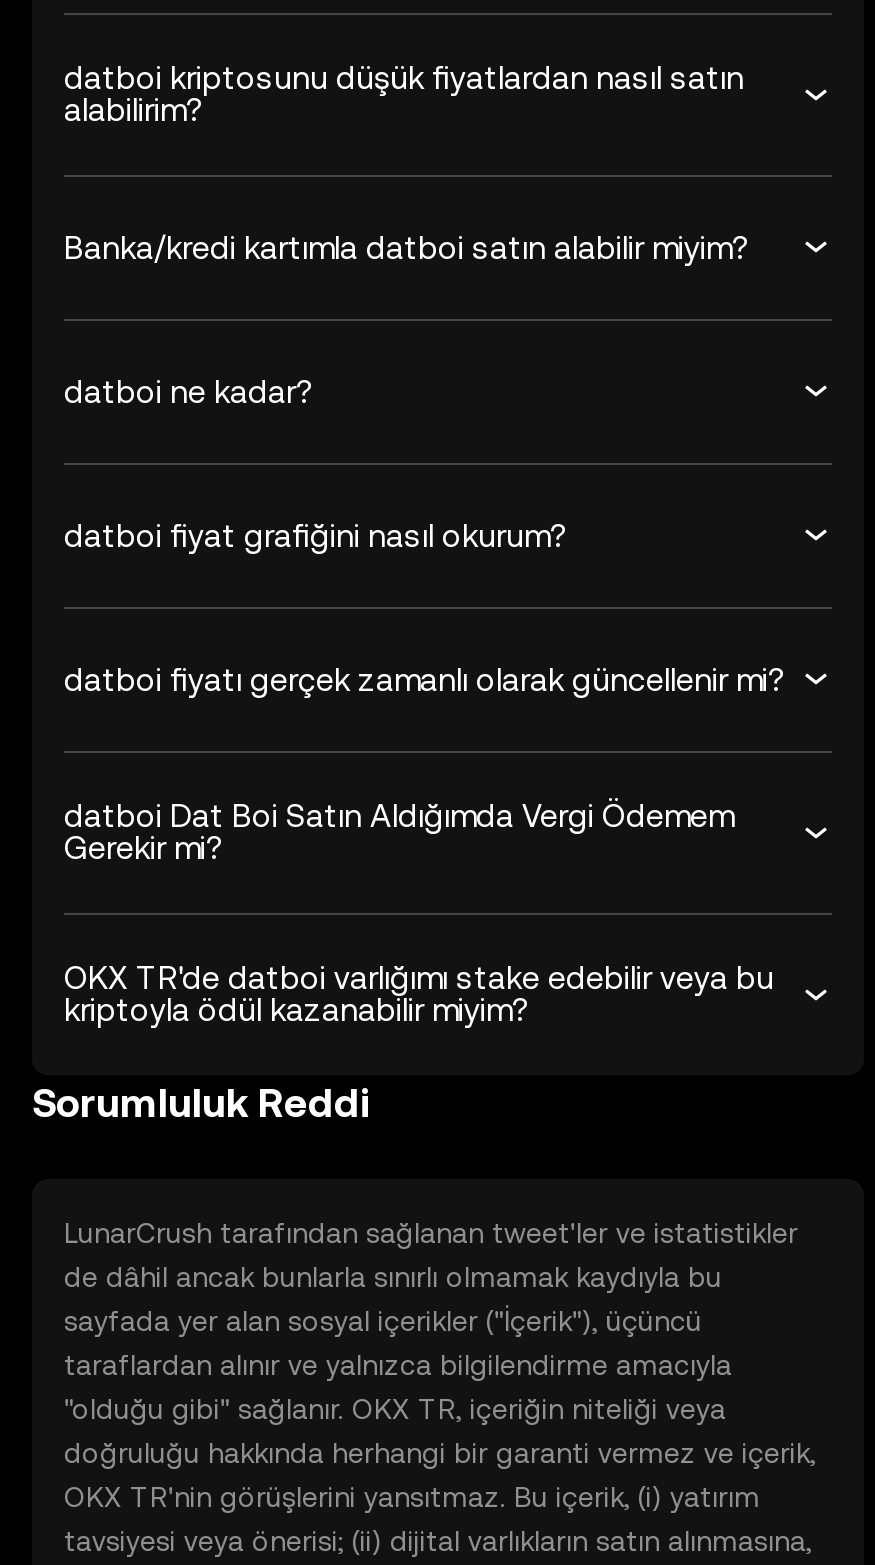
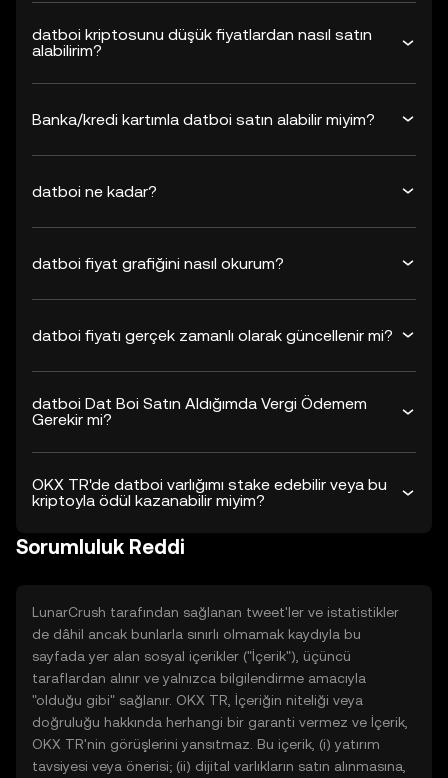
[64,1393,726,1425] "olduğu gibi" sağlanır. OKX TR, içeriğin niteliği veya -> [32,692,363,708] "olduğu gibi" sağlanır. OKX TR, İçeriğin niteliği veya
[64,1437,816,1469] doğruluğu hakkında herhangi bir garanti vermez ve içerik, -> [32,714,408,730] doğruluğu hakkında herhangi bir garanti vermez ve İçerik,

